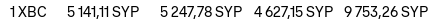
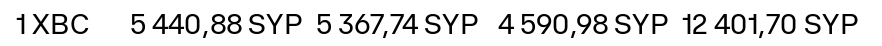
[67,3,428,21] 5 141,11 SYP | 5 247,78 SYP | 4 627,15 SYP | 9 753,26 SYP -> [130,5,858,41] 5 440,88 SYP 5 367,74 SYP 4 590,98 SYP 12 401,70 SYP

